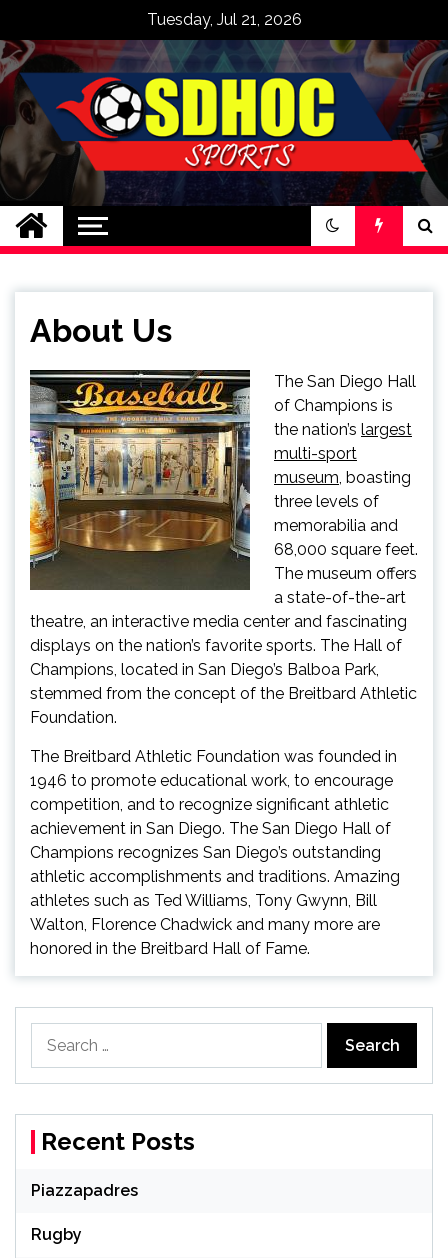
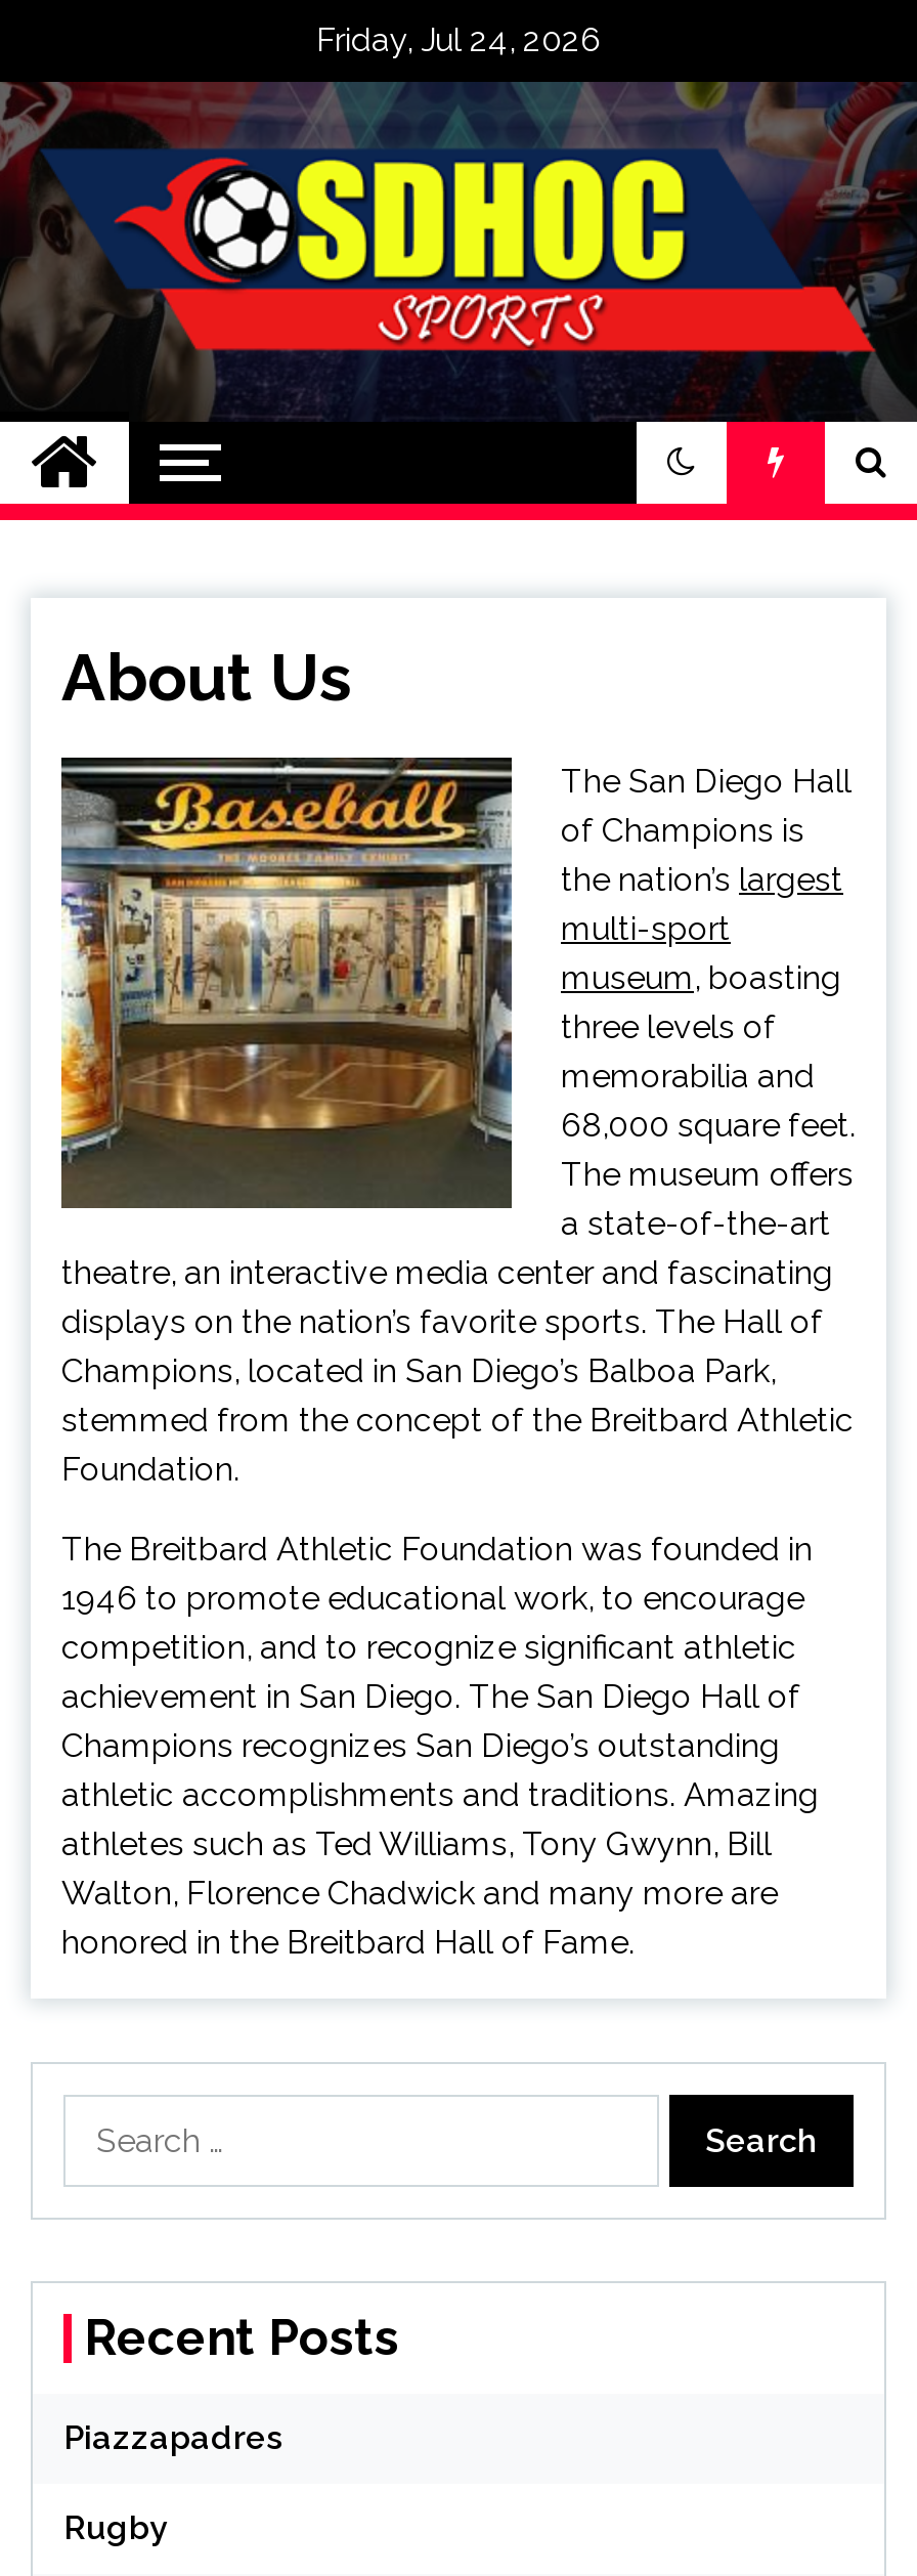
[146,10,301,29] Tuesday, Jul 21, 2026 -> [316,20,601,59] Friday, Jul 24, 2026

